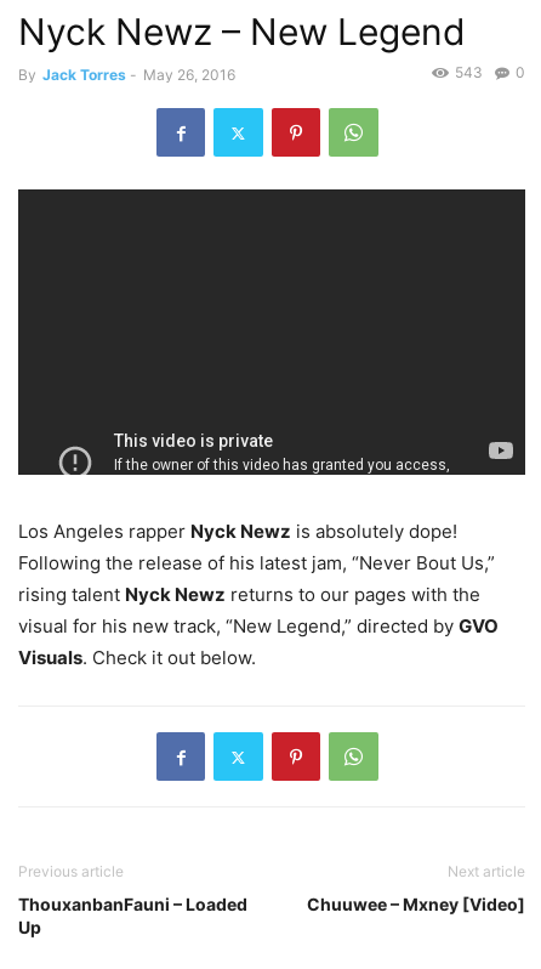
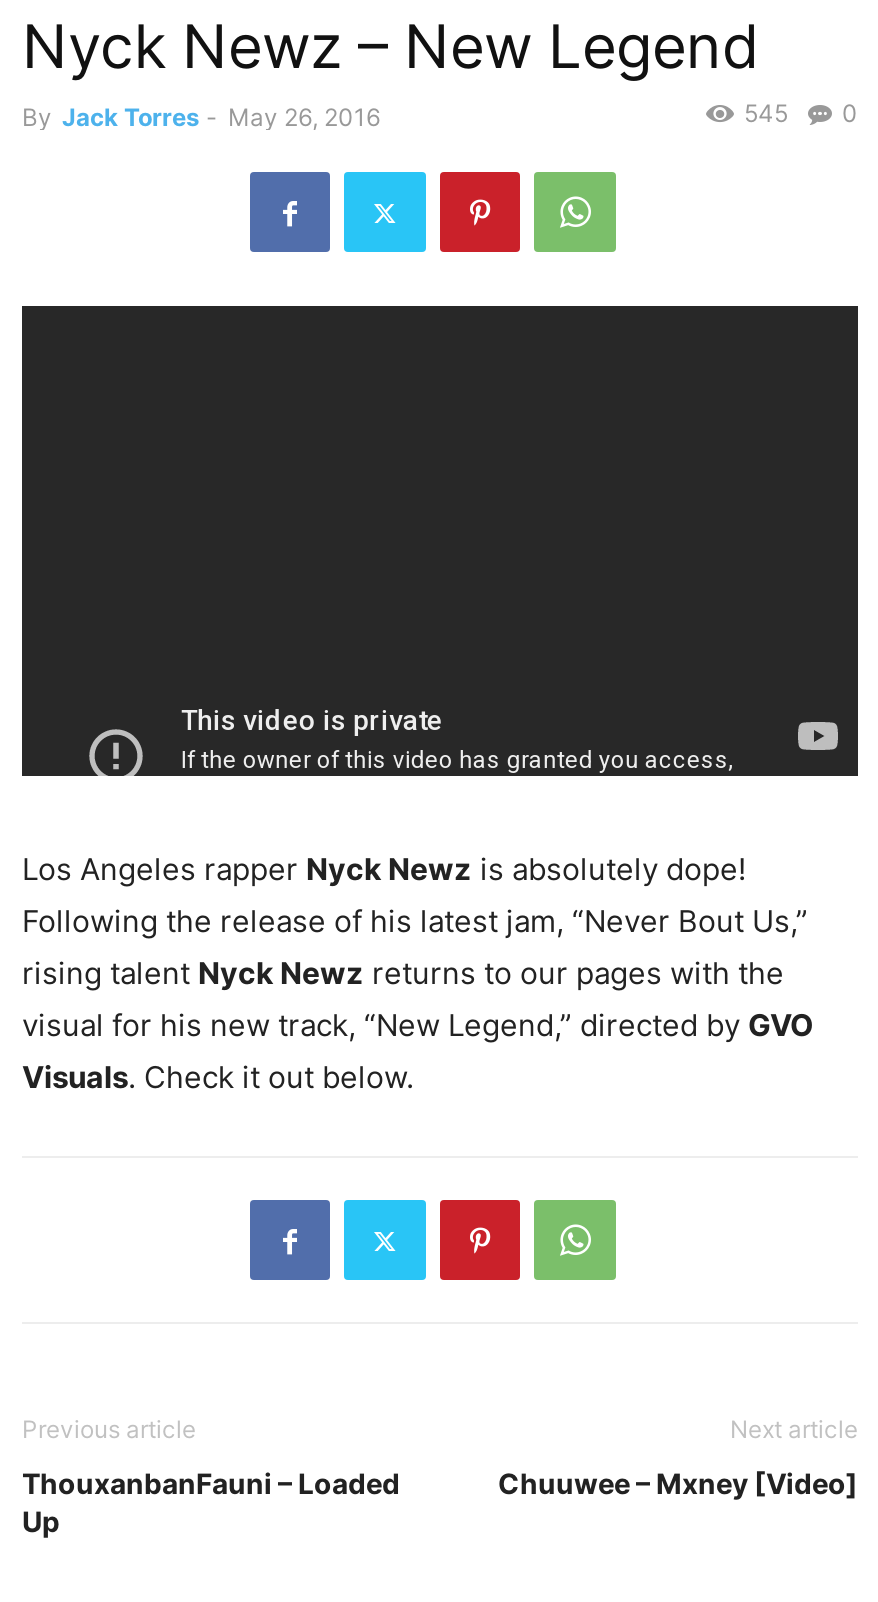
[455,63,525,81] 543 0 -> [744,98,858,128] 545 0

